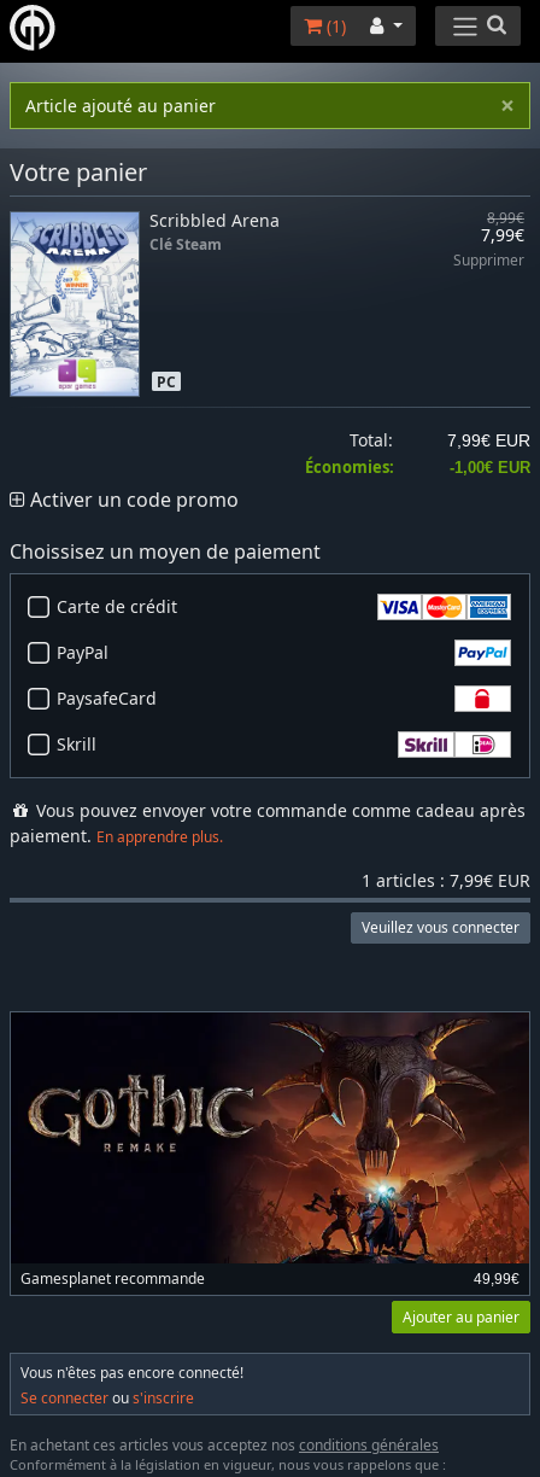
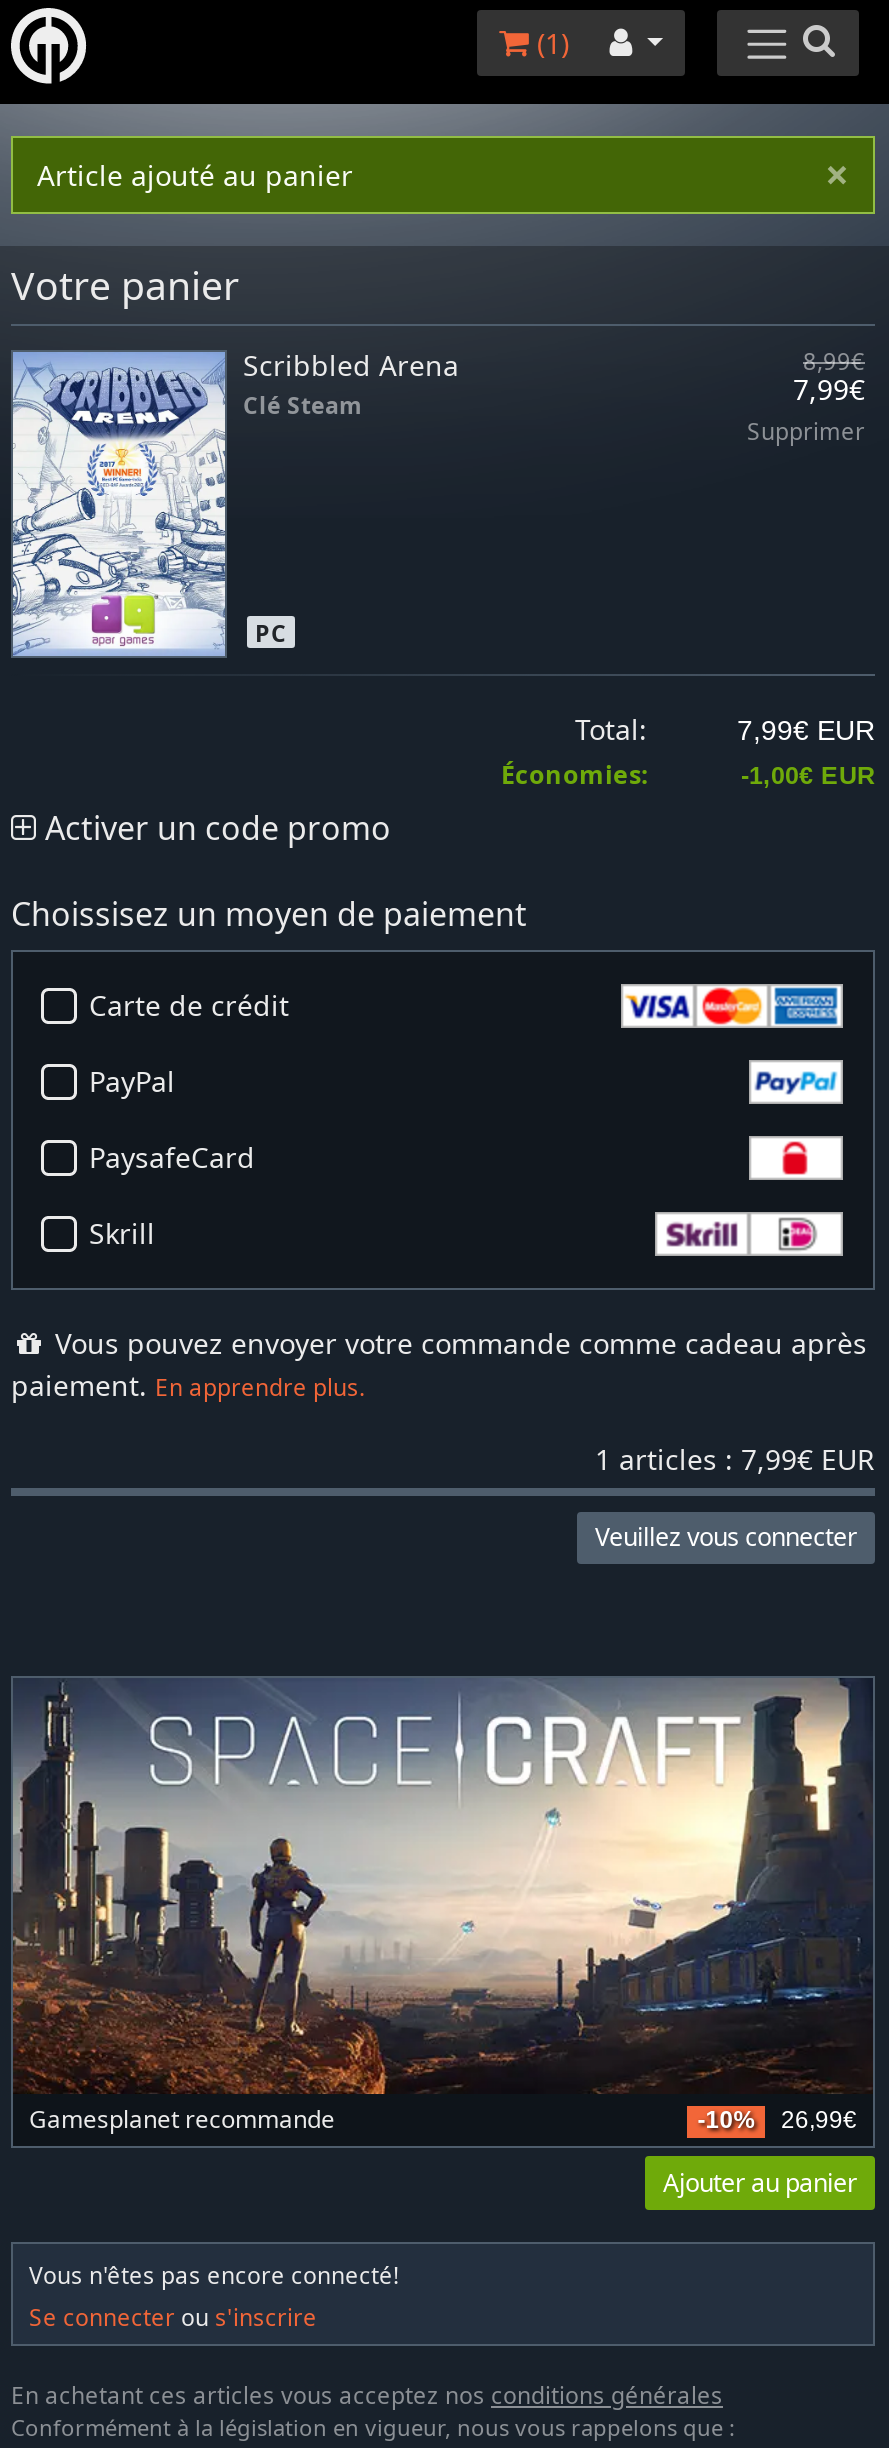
[11,1012,530,1288] [image] | 49,99€ -> [11,1678,873,2135] [image] | -10% | 26,99€

